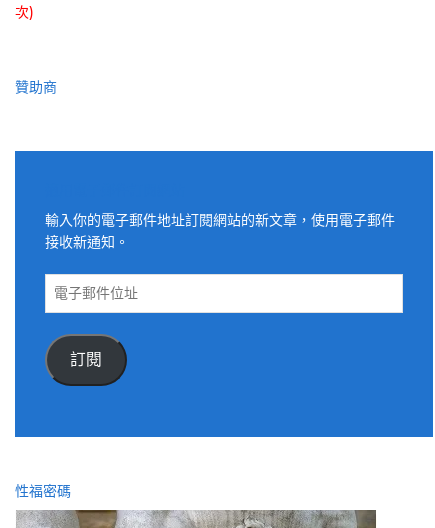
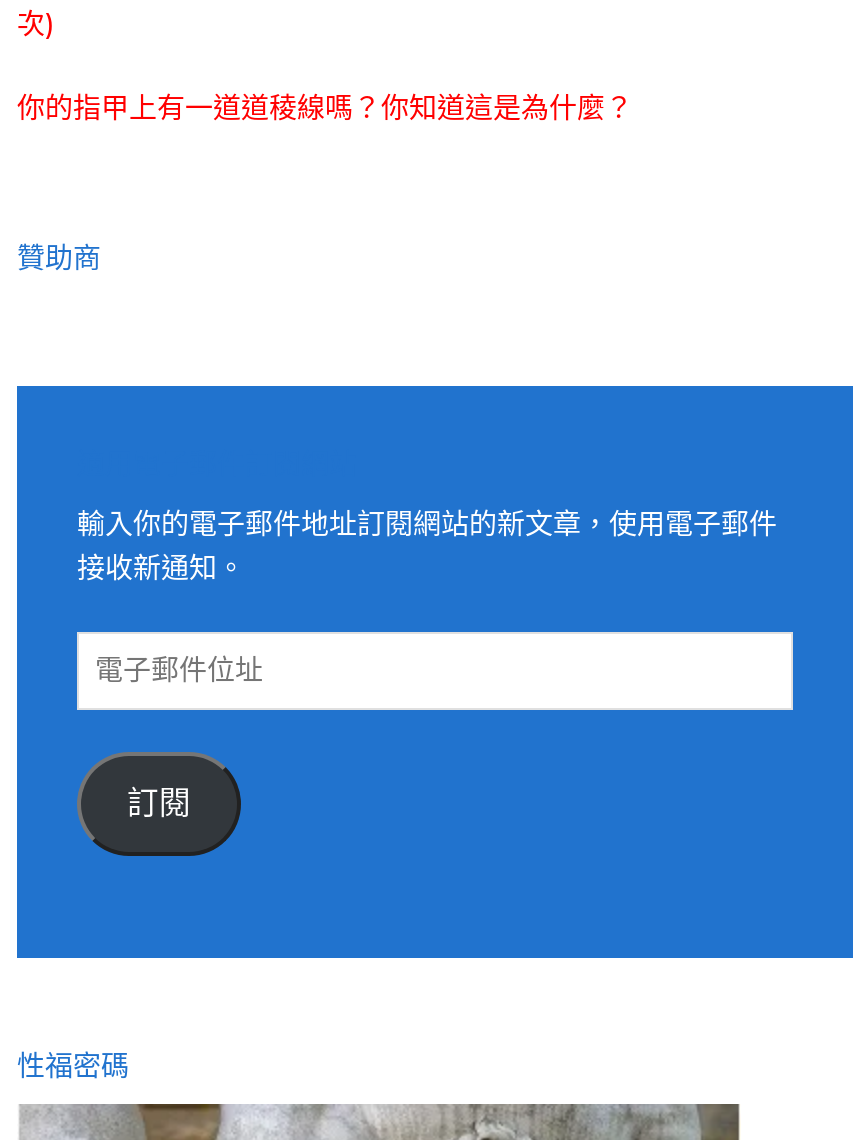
none -> [17,89,633,125] 你的指甲上有一道道稜線嗎？你知道這是為什麼？

